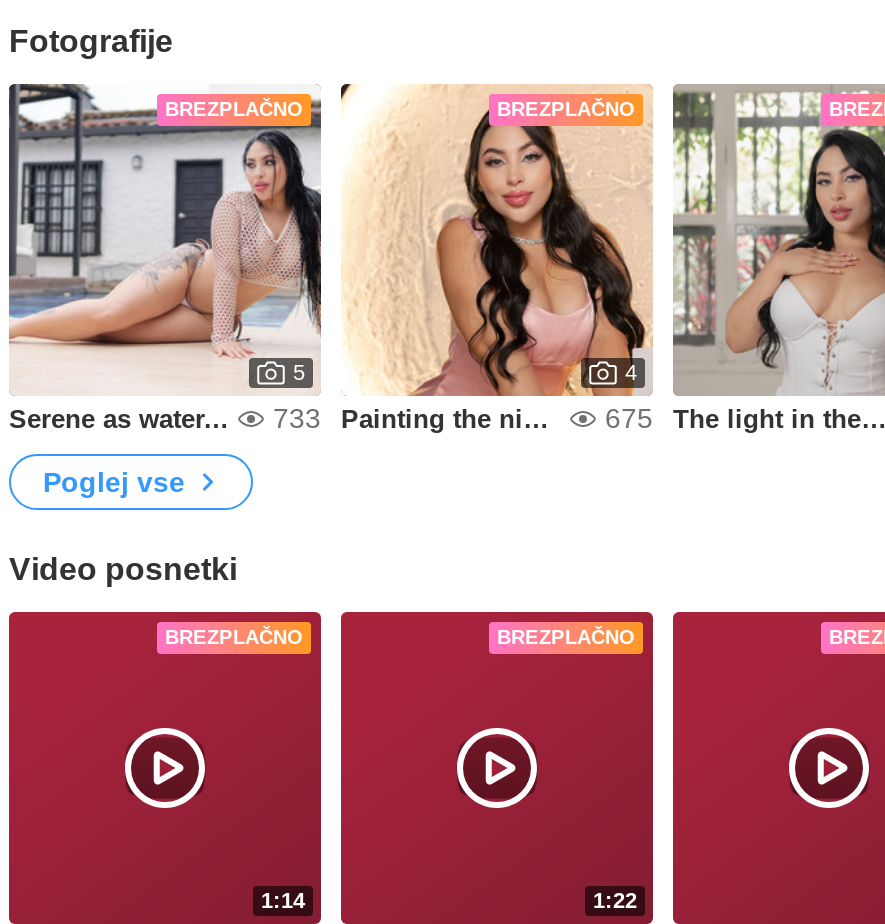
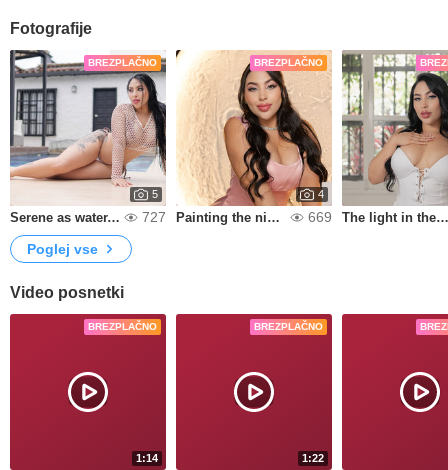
[273,402,321,434] 733 -> [142,209,166,225] 727
[605,402,653,434] 675 -> [308,209,332,225] 669

